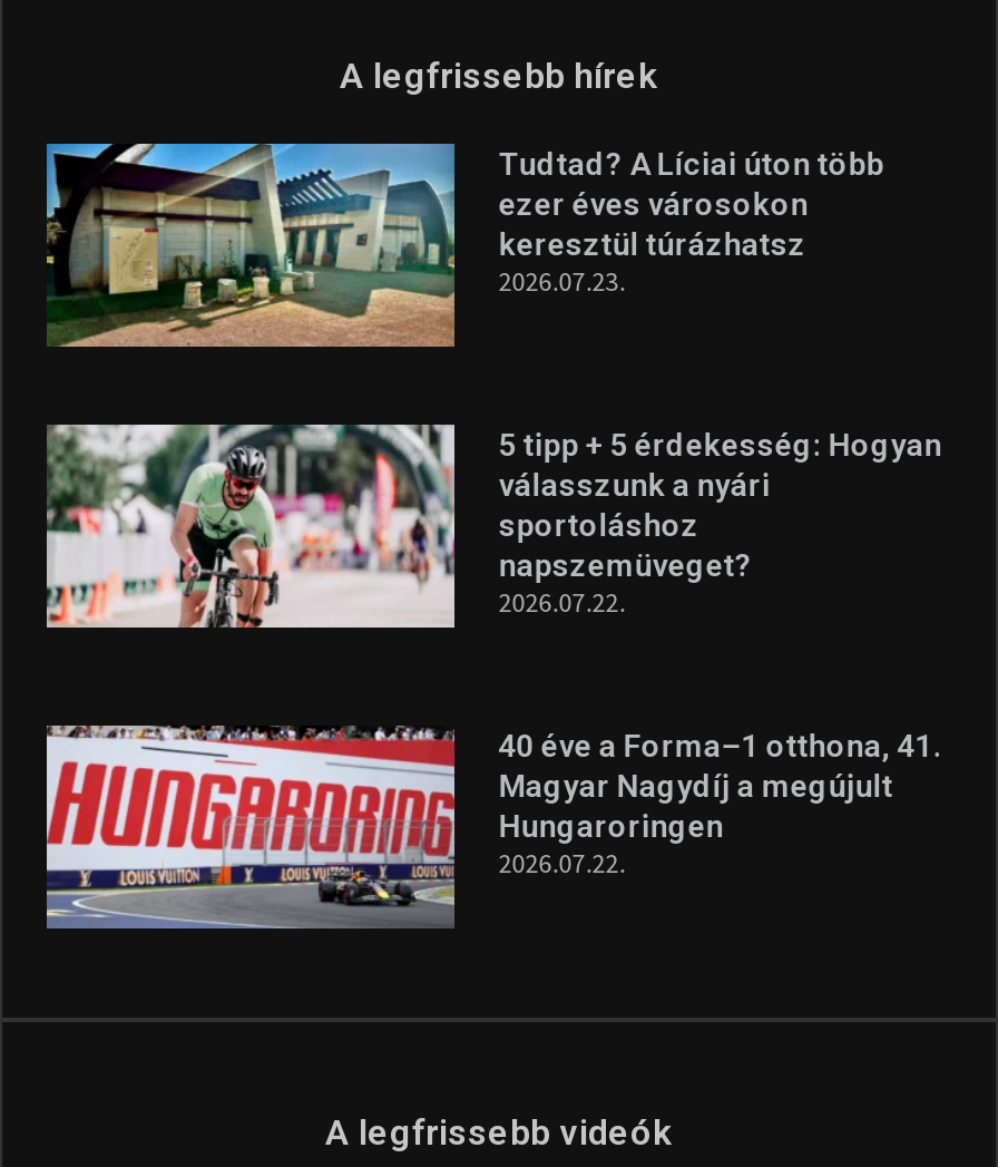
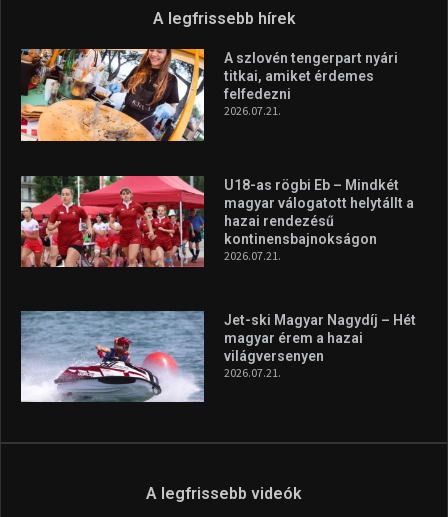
[45,142,884,349] [image] | Tudtad? A Líciai úton több | ezer éves városokon | keresztül túrázhatsz | 2026.07.23. -> [20,48,398,142] [image] | A szlovén tengerpart nyári | titkai, amiket érdemes | felfedezni | 2026.07.21.
[45,422,942,630] [image] | 5 tipp + 5 érdekesség: Hogyan | válasszunk a nyári | sportoláshoz | napszemüveget? | 2026.07.22. -> [20,175,414,268] [image] | U18-as rögbi Eb – Mindkét | magyar válogatott helytállt a | hazai rendezésű | kontinensbajnokságon | 2026.07.21.
[45,723,942,931] [image] | 40 éve a Forma–1 otthona, 41. | Magyar Nagydíj a megújult | Hungaroringen | 2026.07.22. -> [20,310,416,403] [image] | Jet-ski Magyar Nagydíj – Hét | magyar érem a hazai | világversenyen | 2026.07.21.

